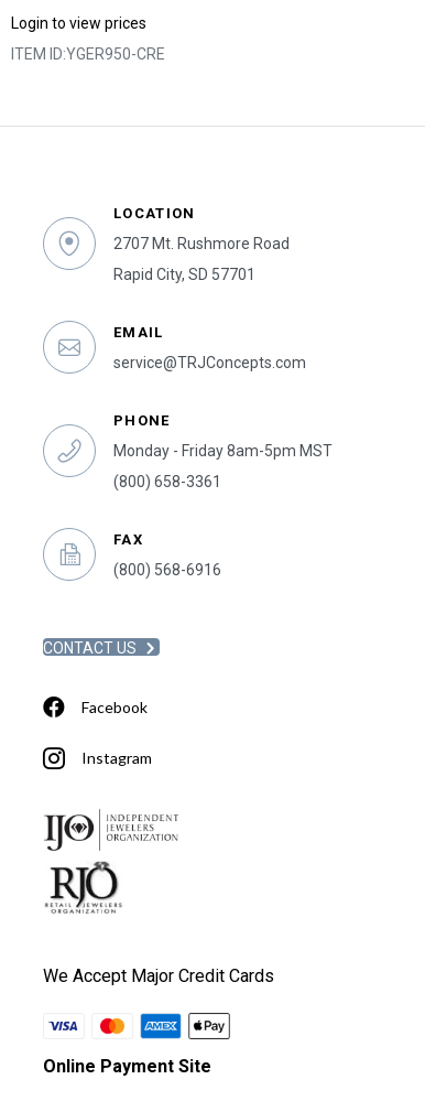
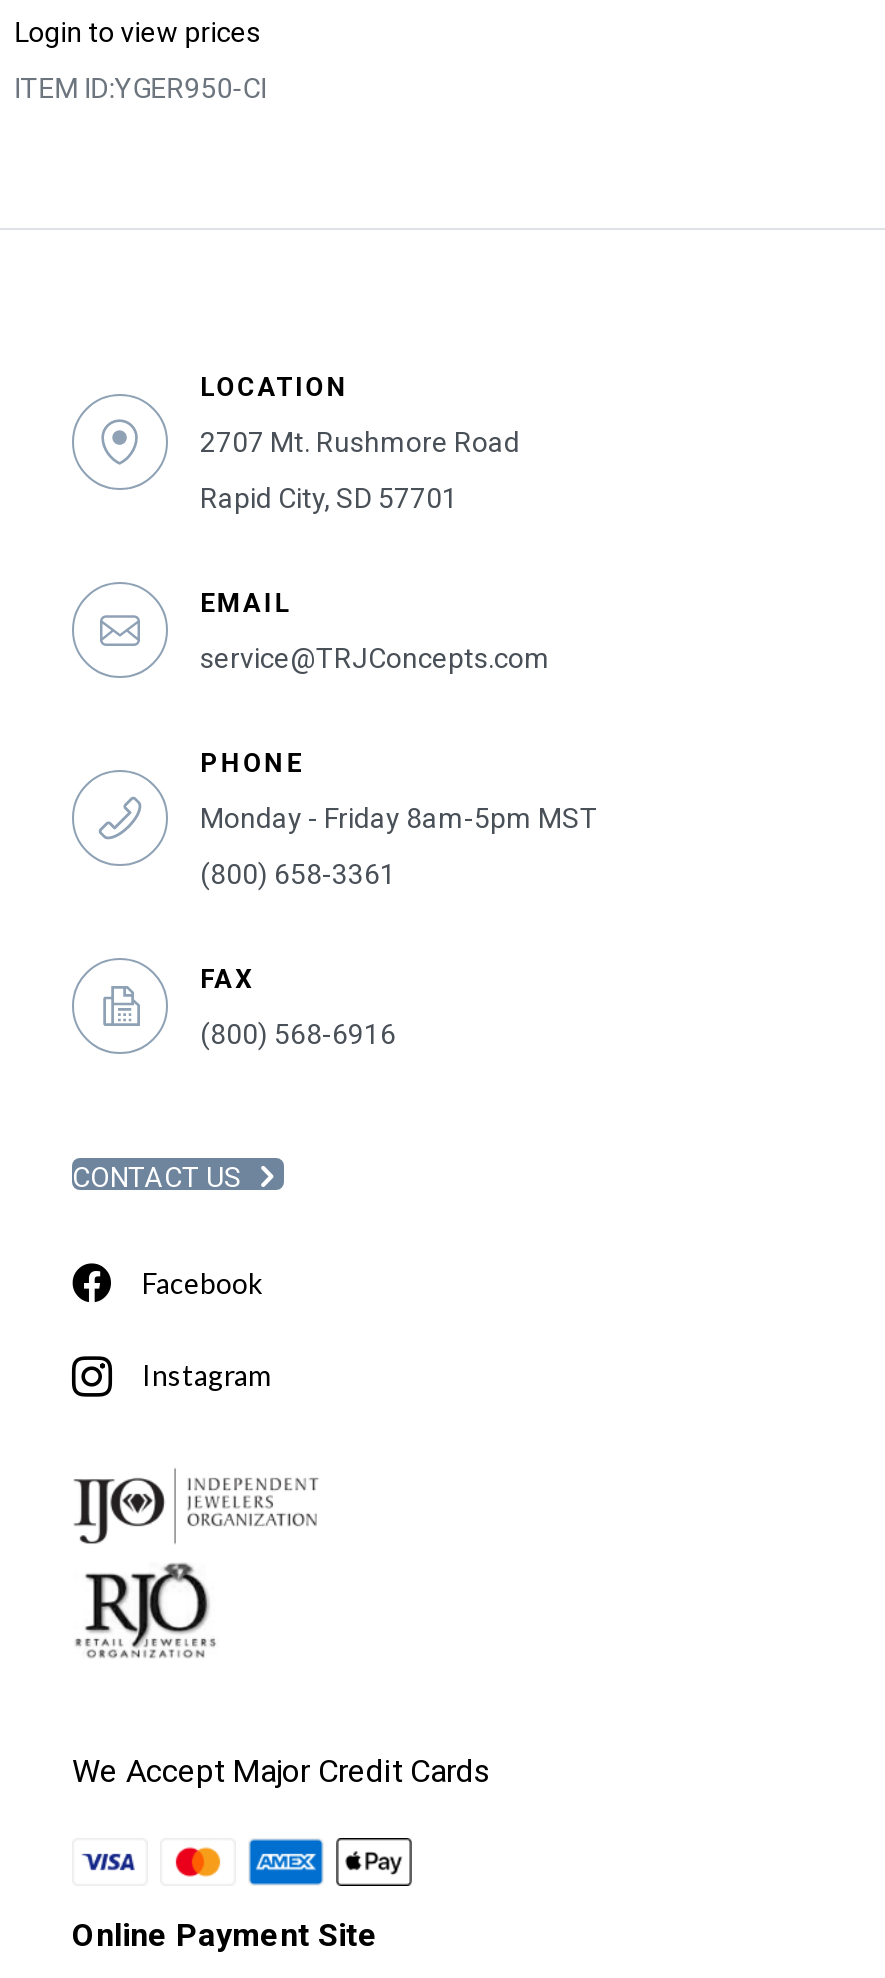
[11,45,165,62] ITEM ID:YGER950-CRE -> [14,71,266,103] ITEM ID:YGER950-CI

